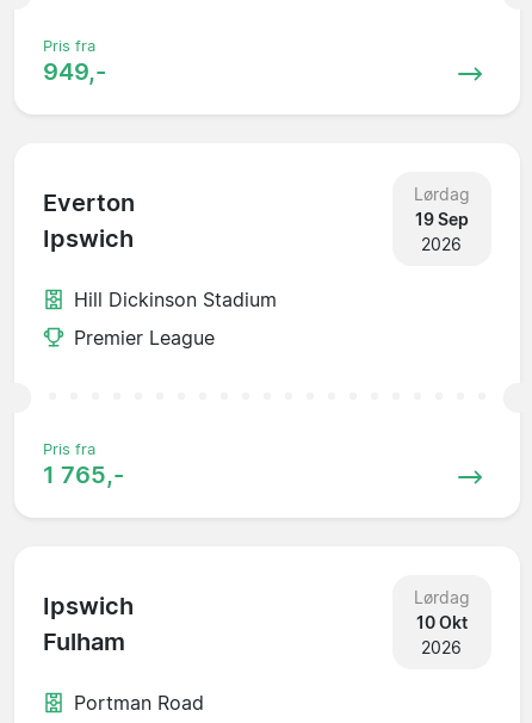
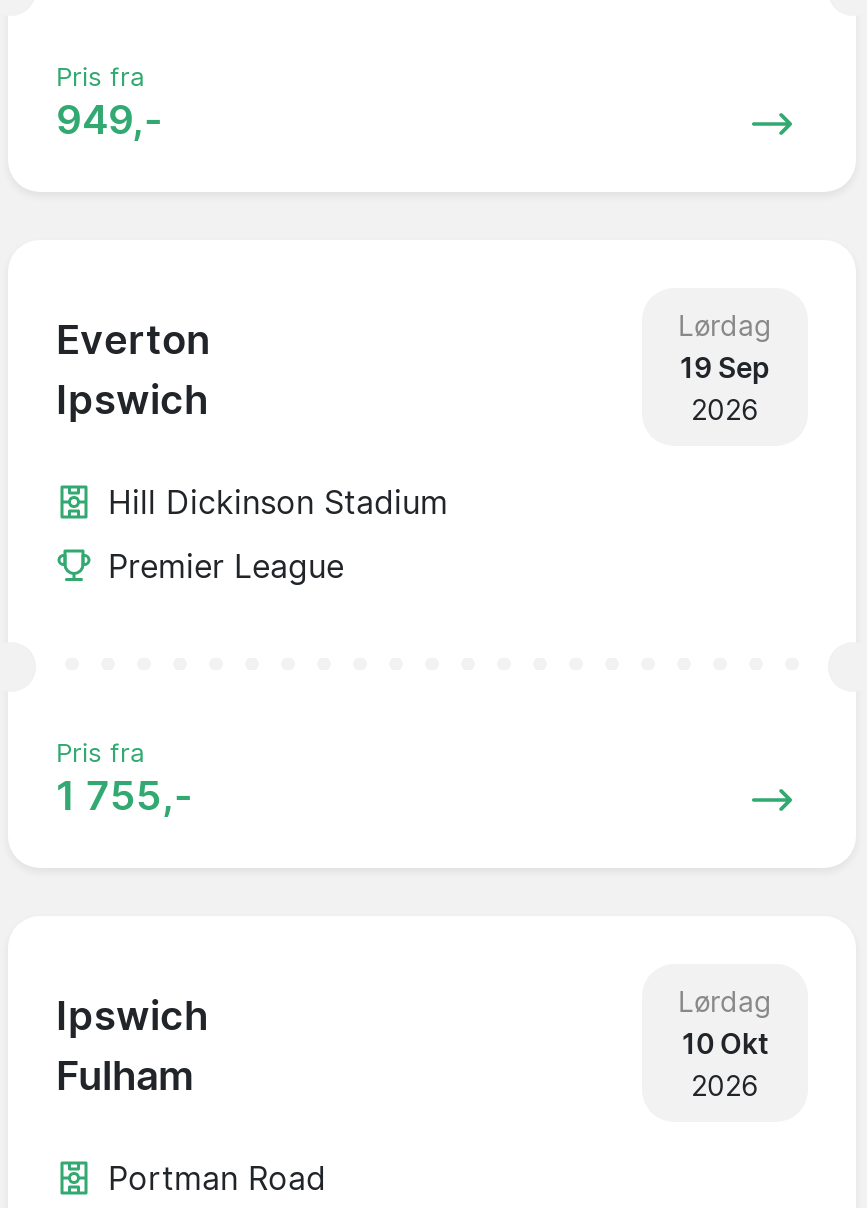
[43,460,124,489] 1 765,- -> [56,771,192,819] 1 755,-

